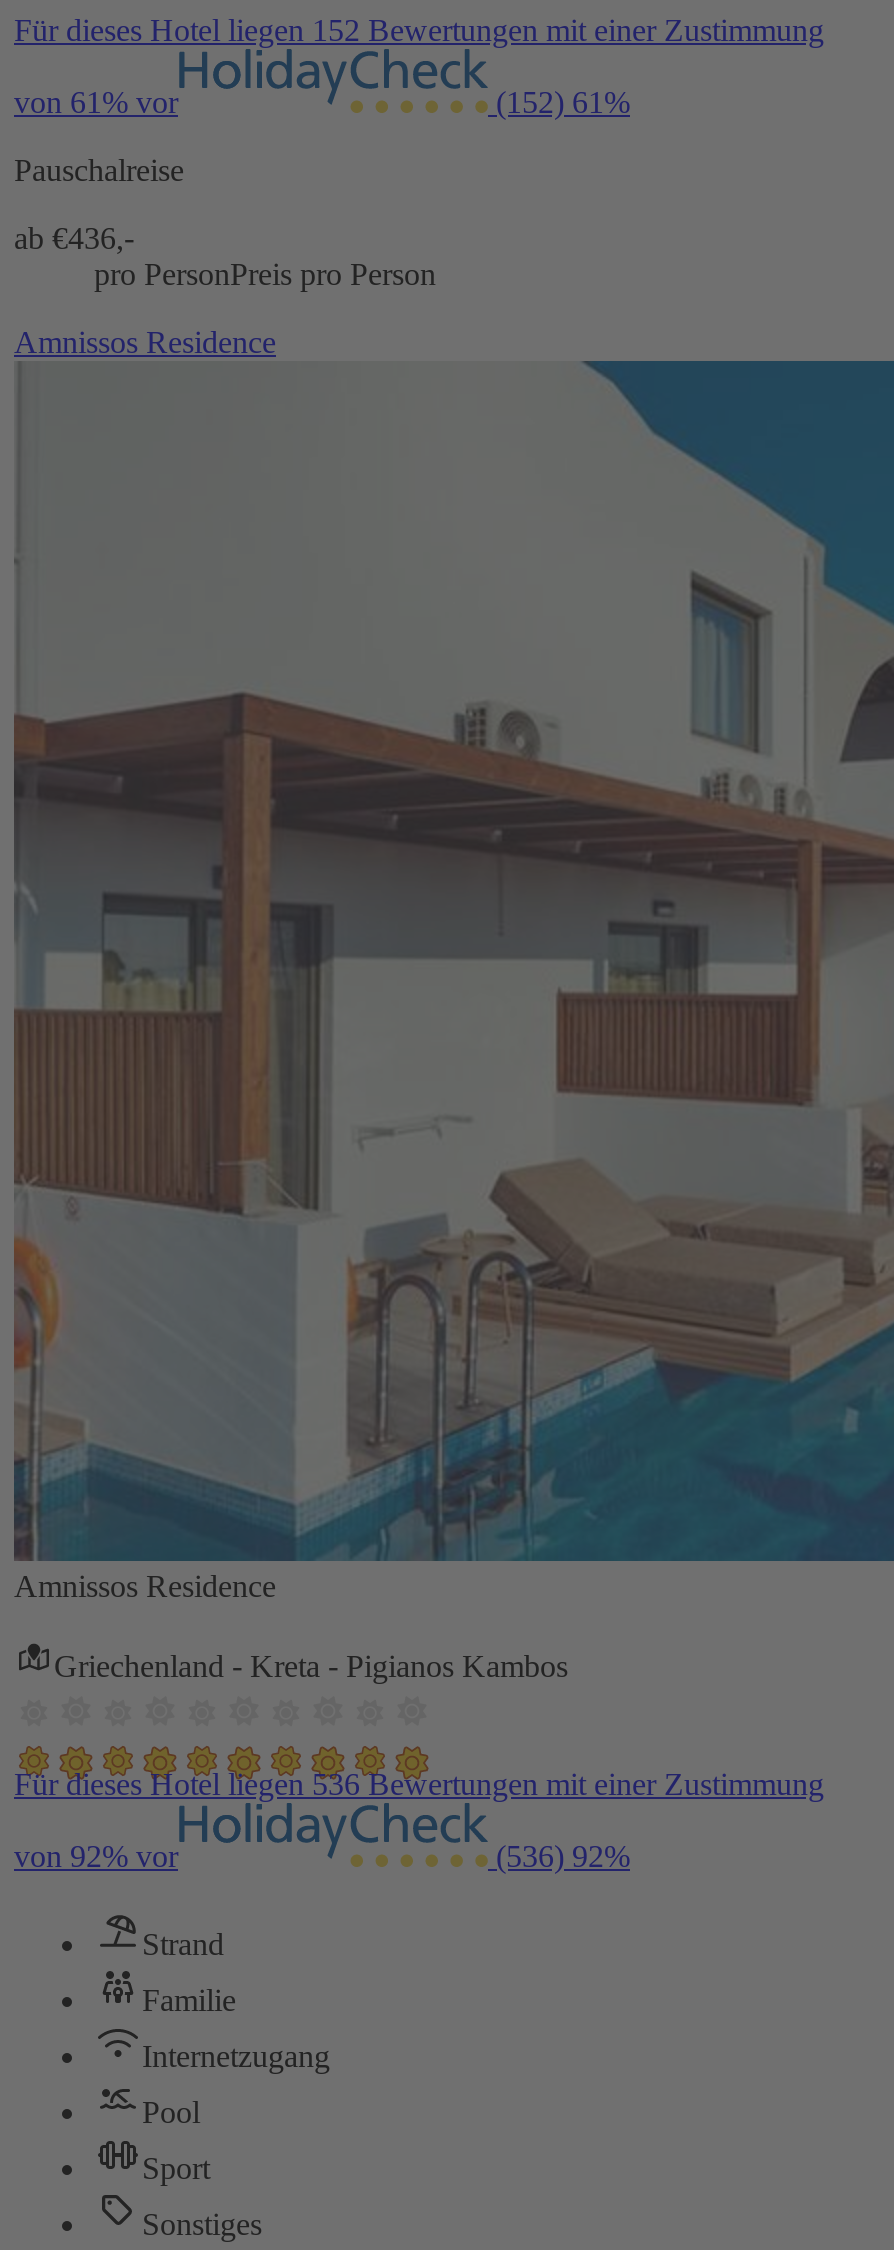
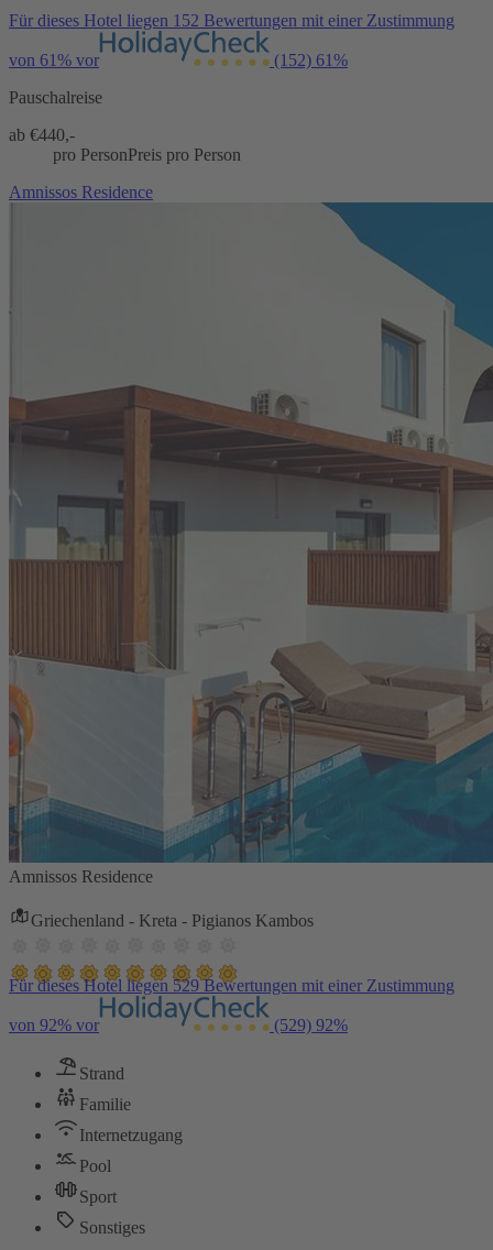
[14,221,134,255] ab €436,- -> [9,125,75,144] ab €440,-
[14,1767,824,1801] Für dieses Hotel liegen 536 Bewertungen mit einer Zustimmung -> [9,976,454,994] Für dieses Hotel liegen 529 Bewertungen mit einer Zustimmung
[488,1839,630,1873] (536) 92% -> [270,1015,348,1034] (529) 92%

